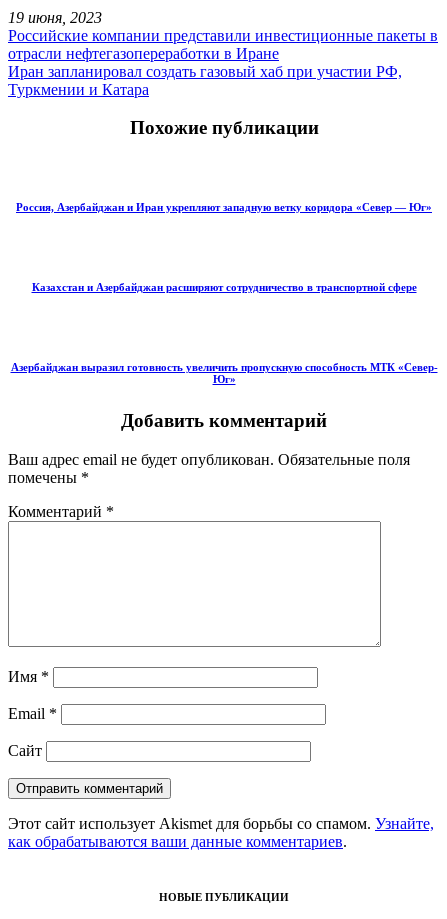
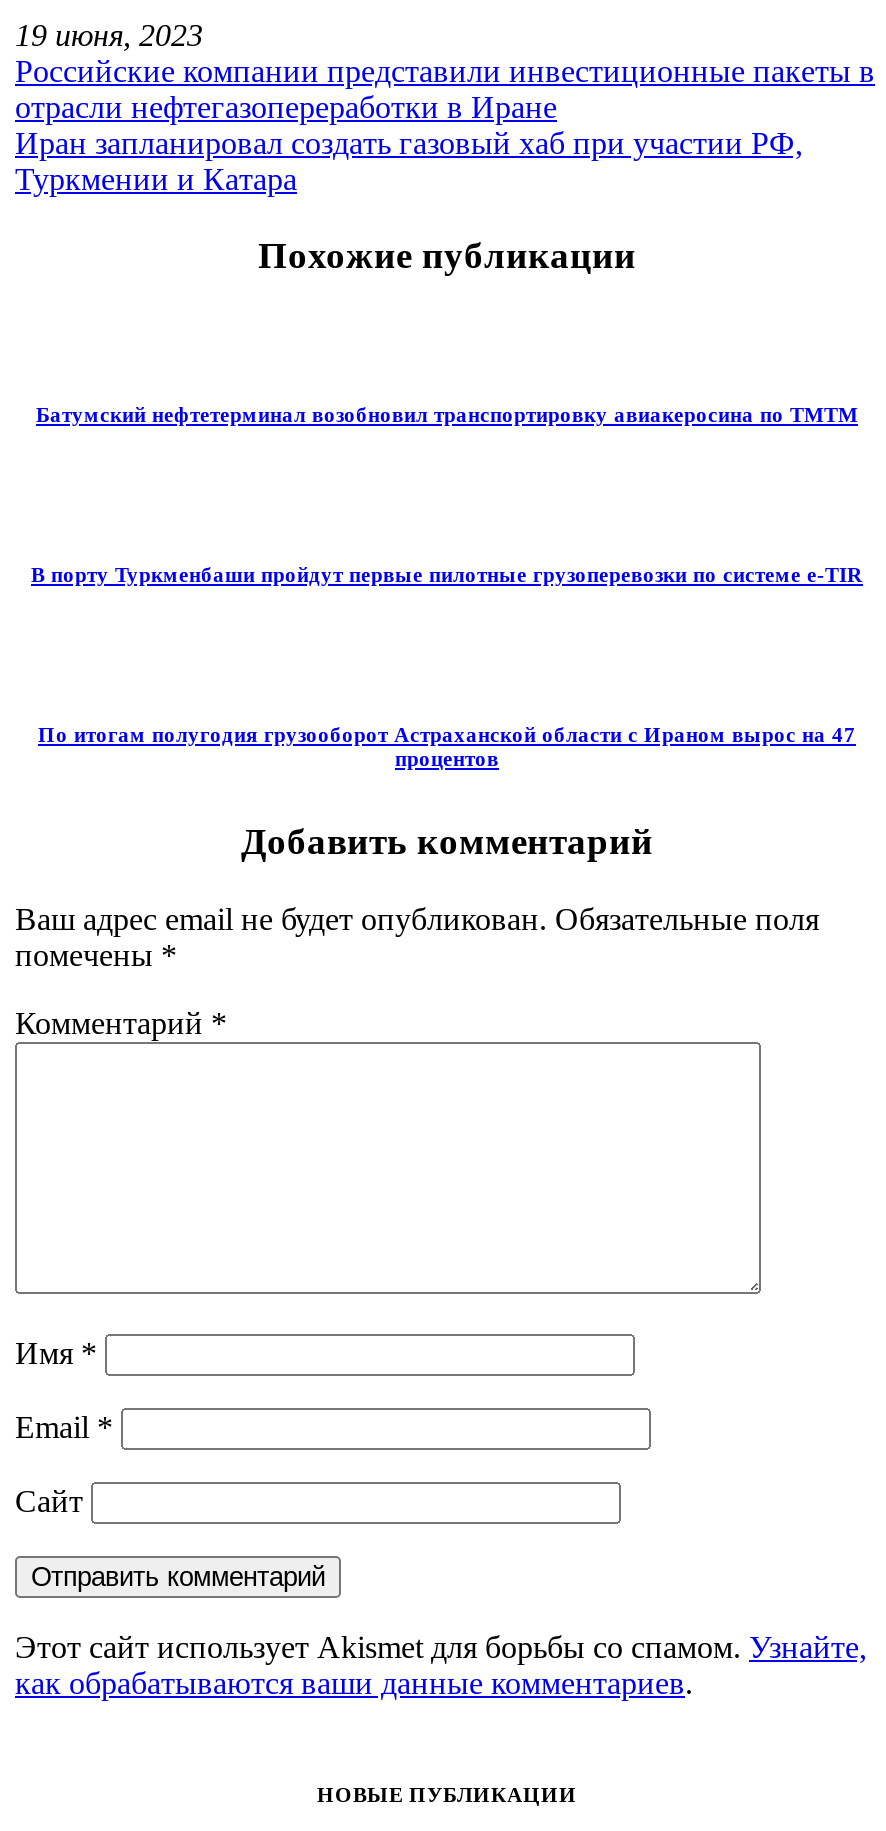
[16,201,432,213] Россия, Азербайджан и Иран укрепляют западную ветку коридора «Север — Юг» -> [36,402,858,426] Батумский нефтетерминал возобновил транспортировку авиакеросина по ТМТМ
[31,281,416,293] Казахстан и Азербайджан расширяют сотрудничество в транспортной сфере -> [31,562,863,586] В порту Туркменбаши пройдут первые пилотные грузоперевозки по системе e-TIR
[10,361,437,385] Азербайджан выразил готовность увеличить пропускную способность МТК «Север- | Юг» -> [38,722,856,770] По итогам полугодия грузооборот Астраханской области с Ираном вырос на 47 | процентов

